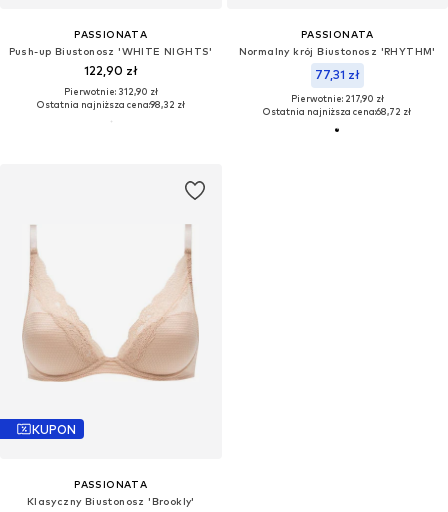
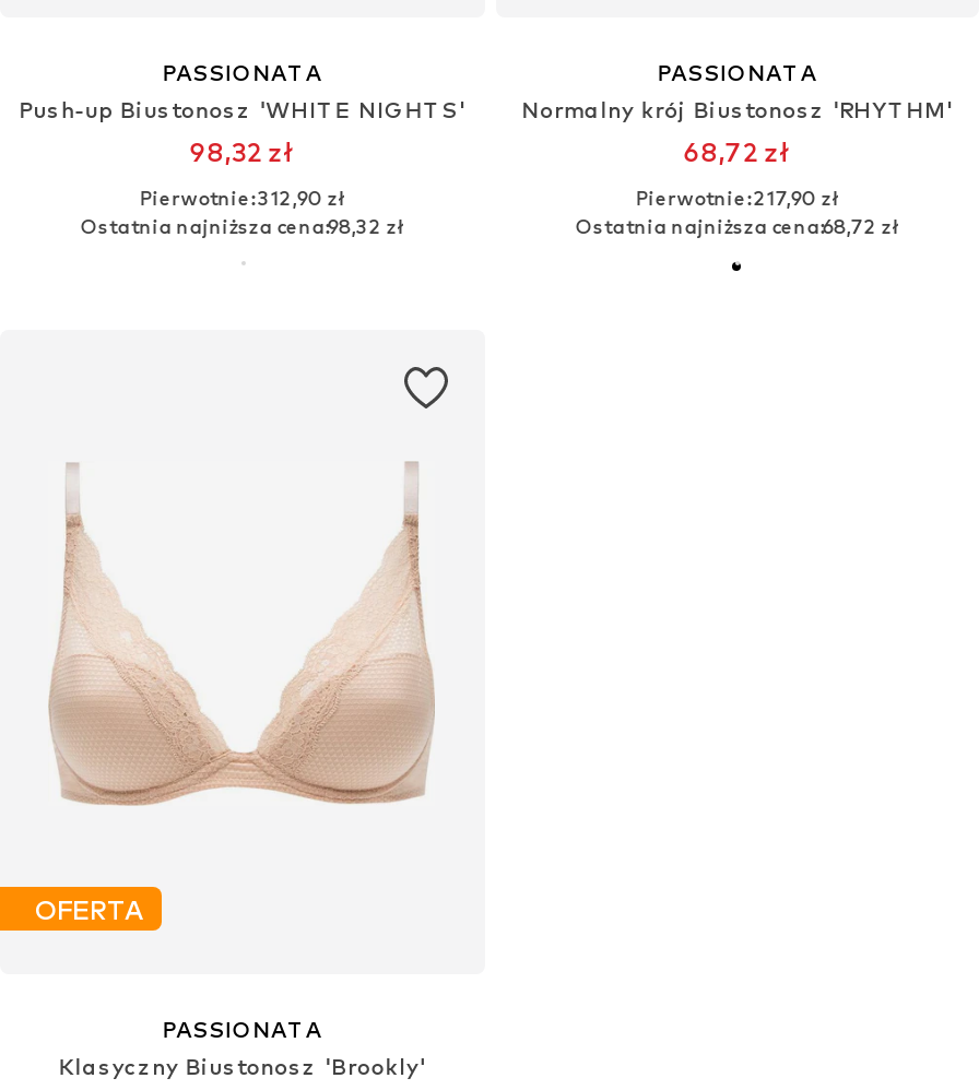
[84,63,138,78] 122,90 zł -> [190,136,295,169] 98,32 zł
[315,67,360,82] 77,31 zł -> [684,136,791,169] 68,72 zł
[32,422,76,437] KUPON -> [35,893,144,926] OFERTA

